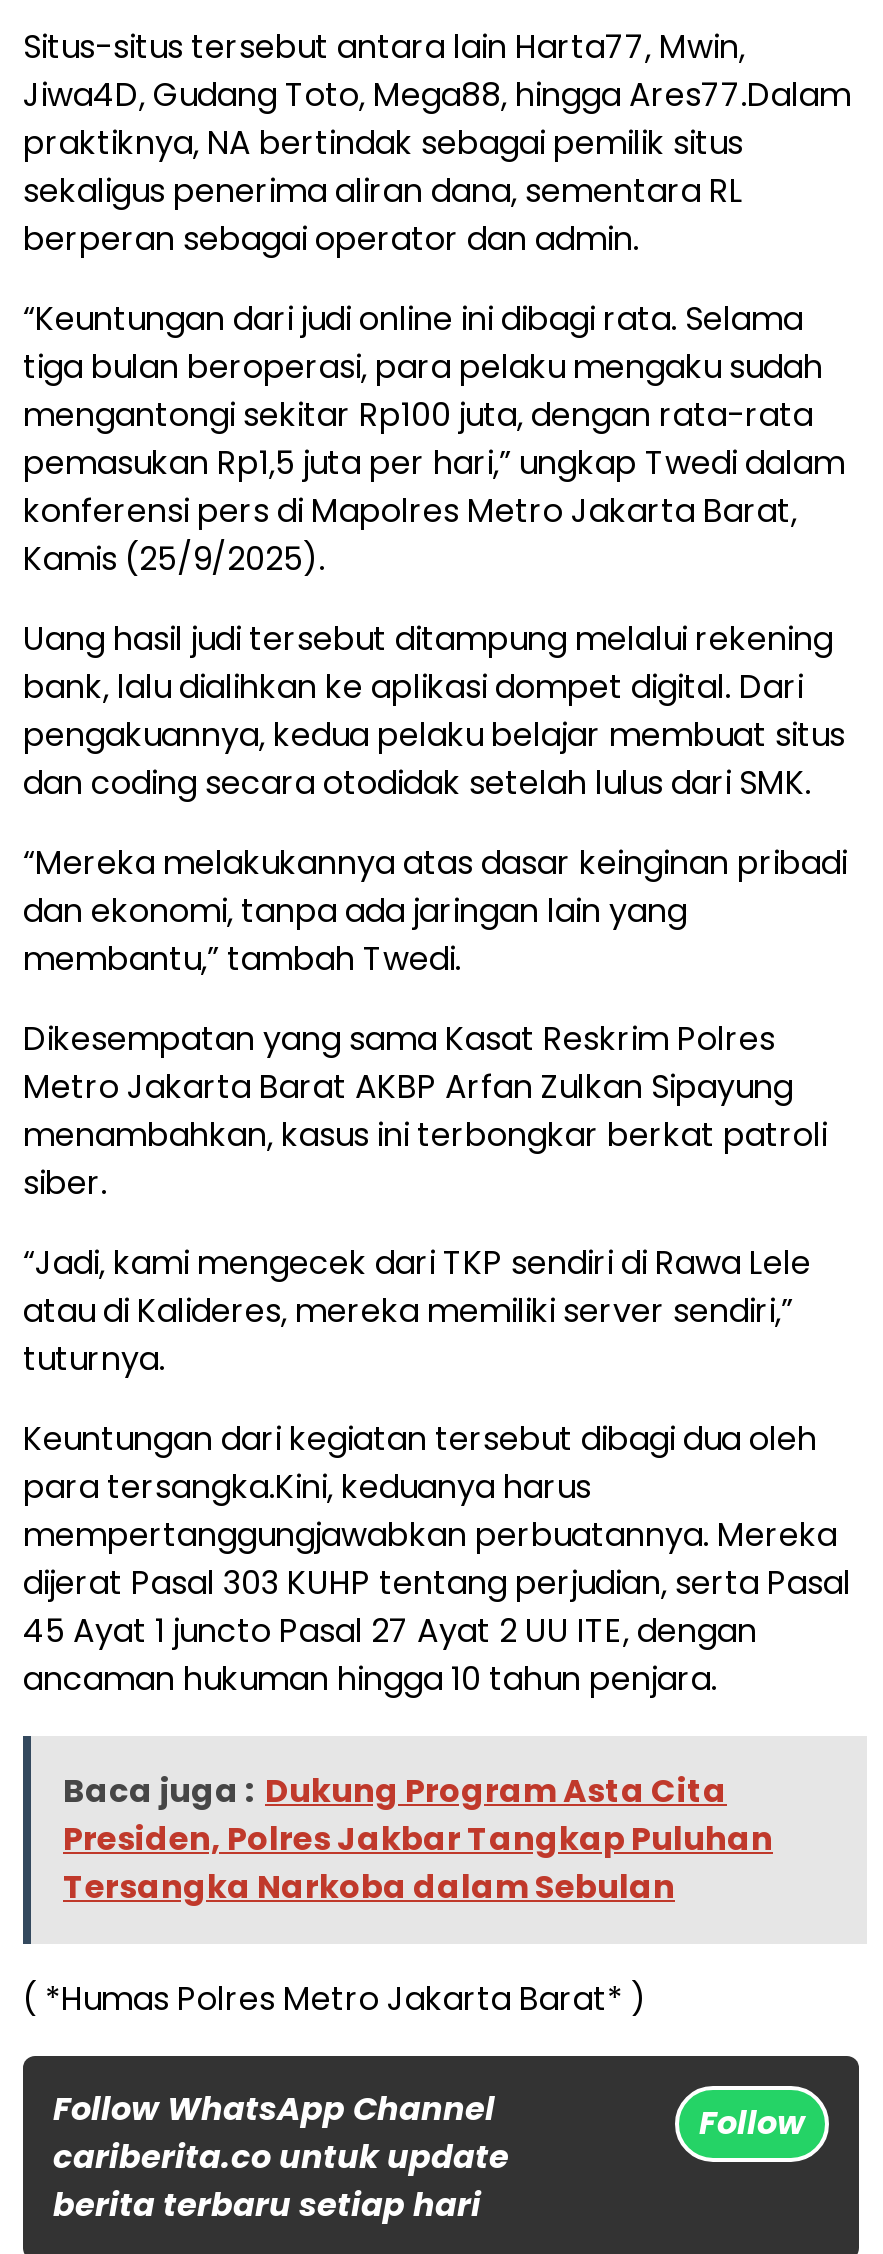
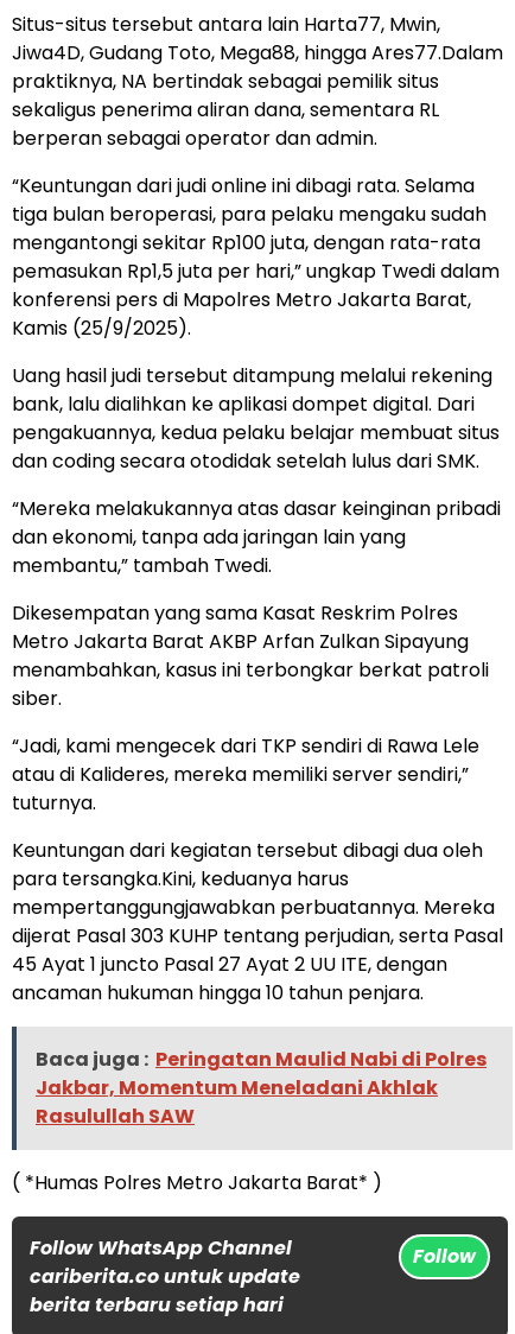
[63,1768,773,1910] Baca juga : Dukung Program Asta Cita | Presiden, Polres Jakbar Tangkap Puluhan | Tersangka Narkoba dalam Sebulan -> [36,1046,487,1130] Baca juga : Peringatan Maulid Nabi di Polres | Jakbar, Momentum Meneladani Akhlak | Rasulullah SAW

